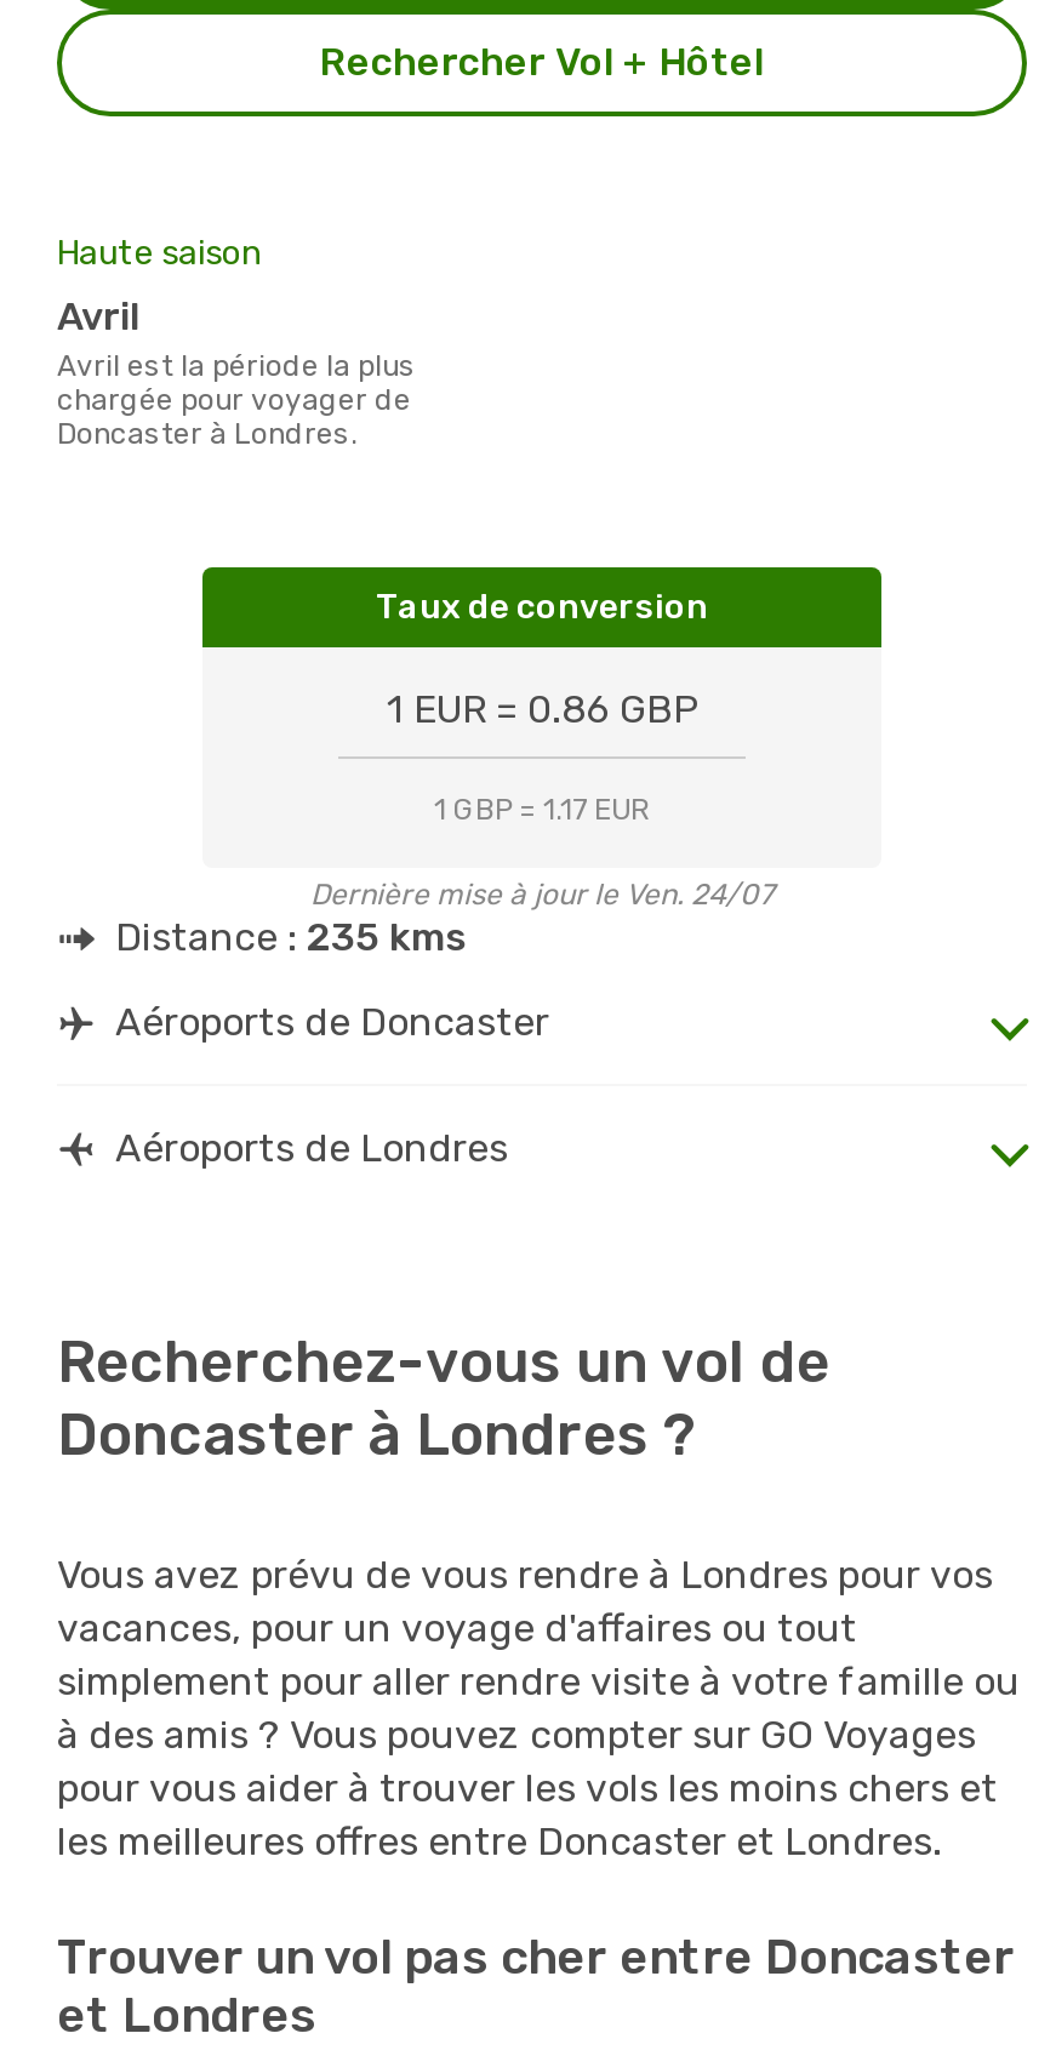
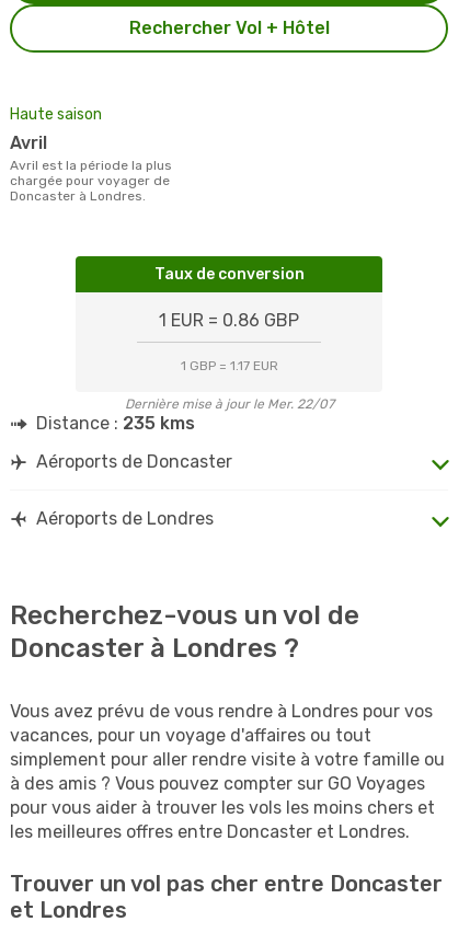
[310,877,774,911] Dernière mise à jour le Ven. 24/07 -> [124,396,334,412] Dernière mise à jour le Mer. 22/07

